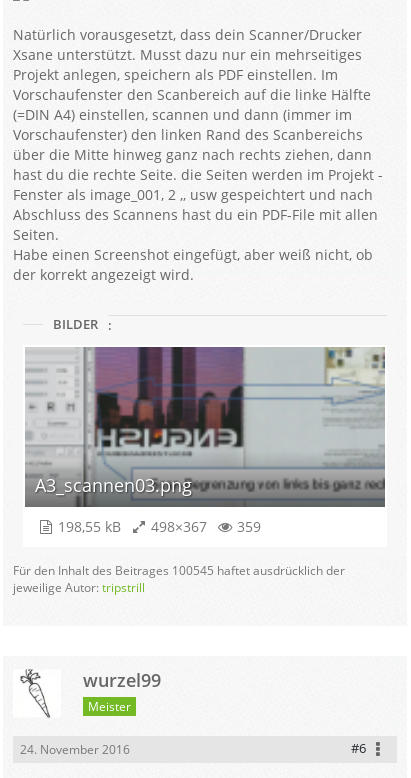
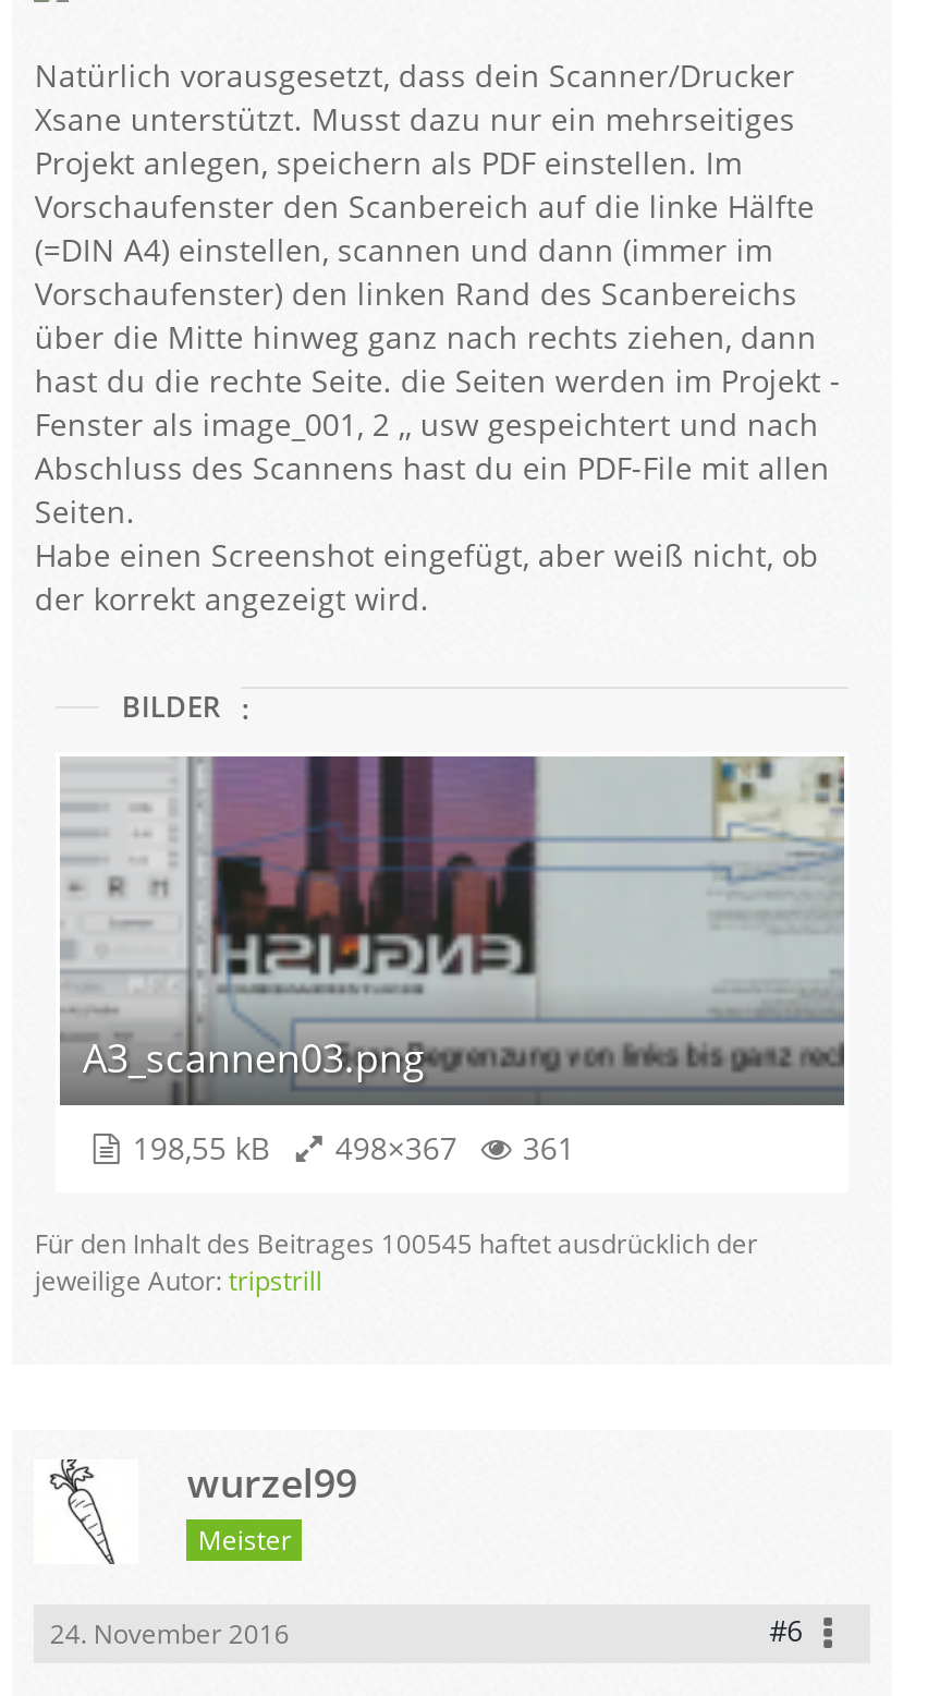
[54,517,261,536] 198,55 kB 498×367 359 -> [124,1127,575,1168] 198,55 kB 498×367 361

